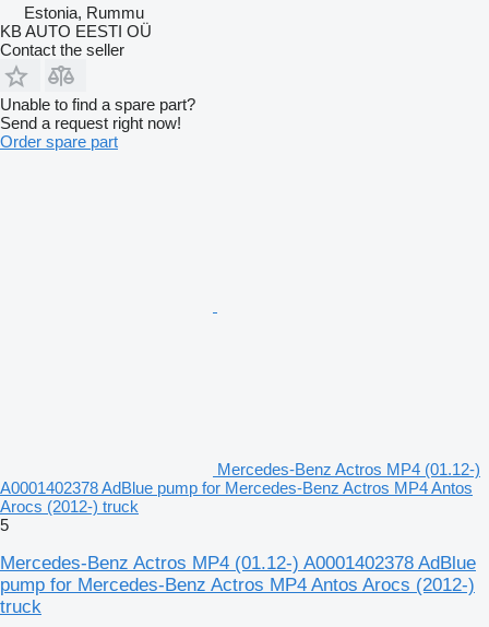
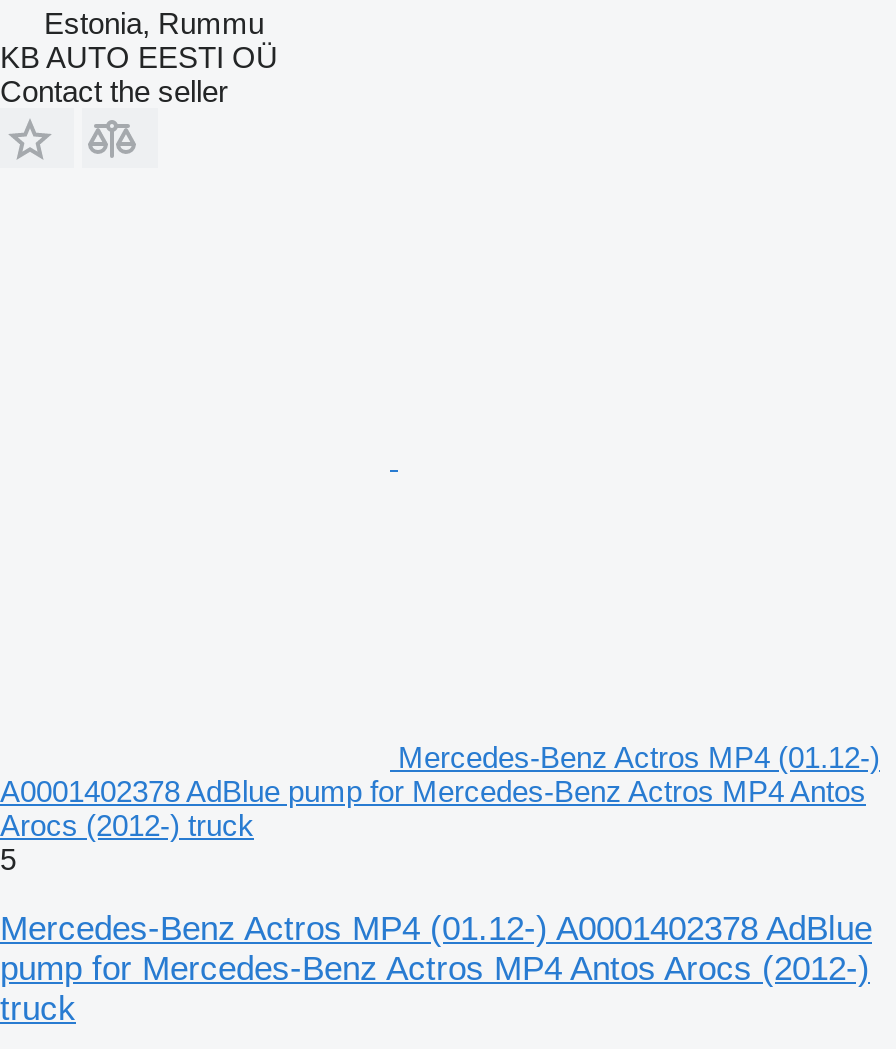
[0,95,195,151] Unable to find a spare part? | Send a request right now! | Order spare part -> none

